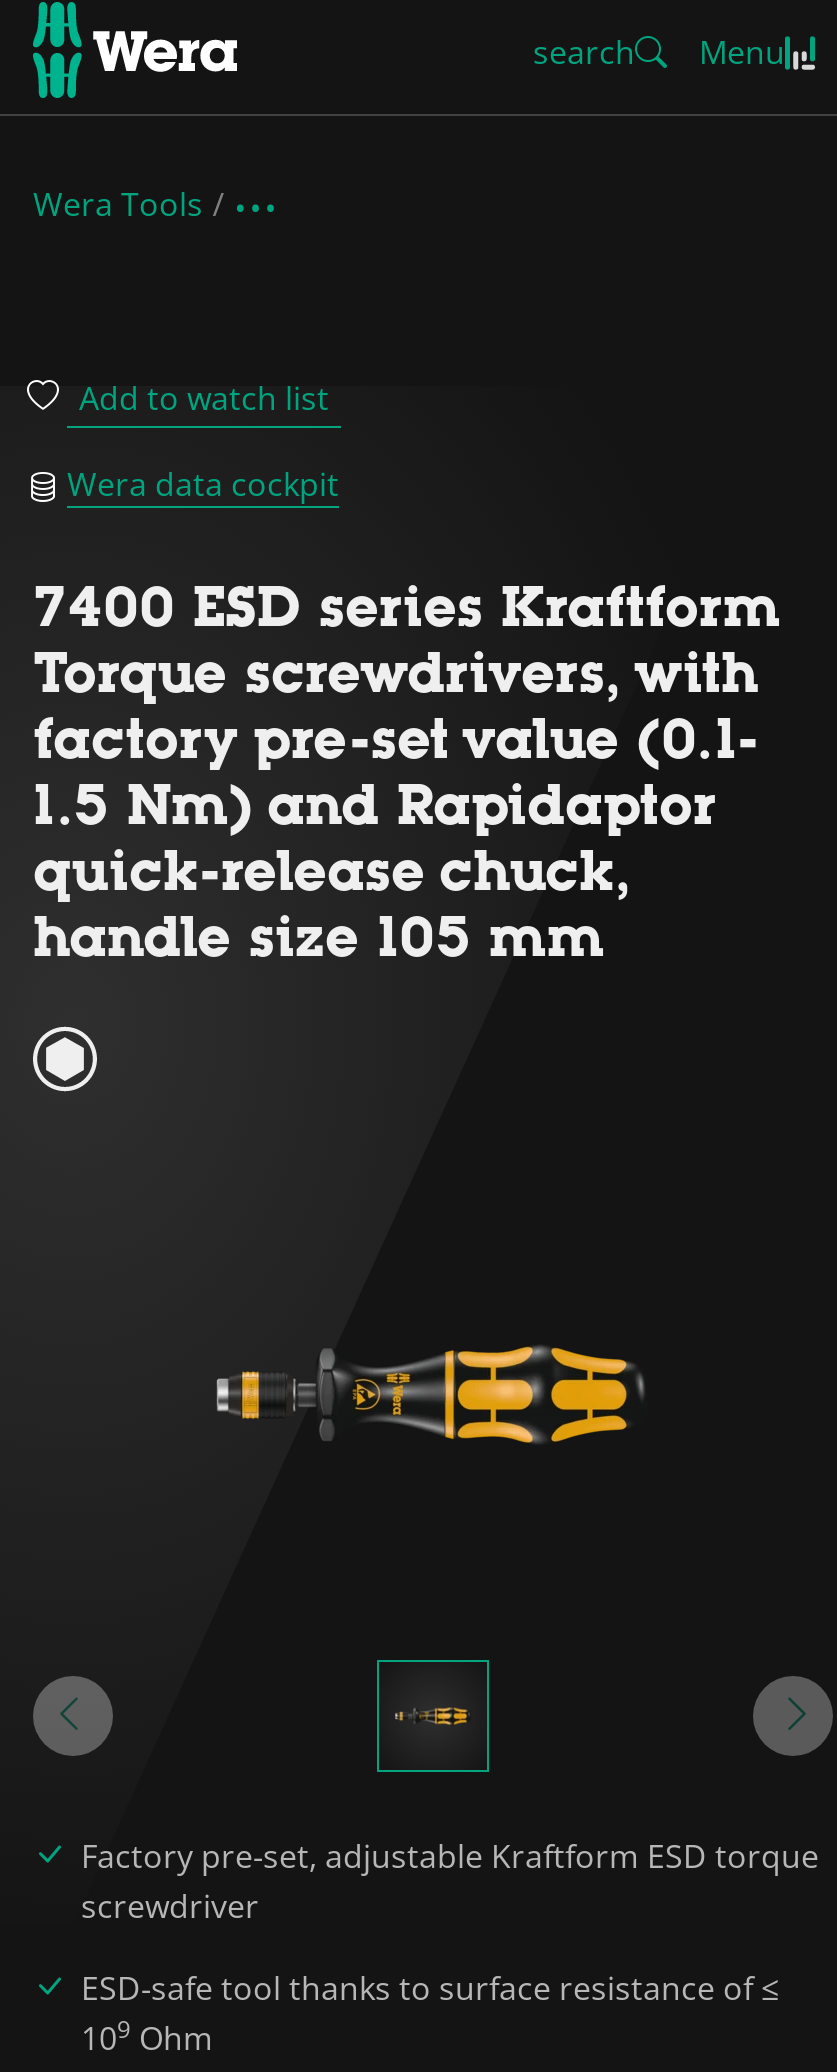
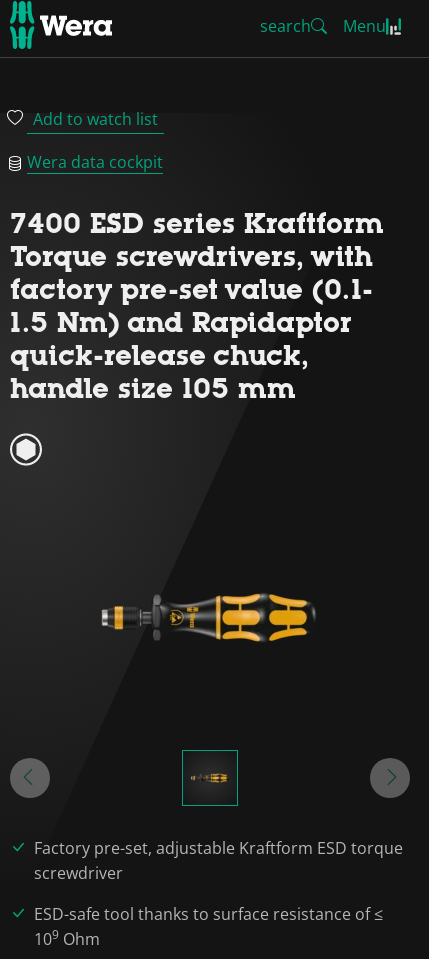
[33,182,203,226] Wera Tools -> none

